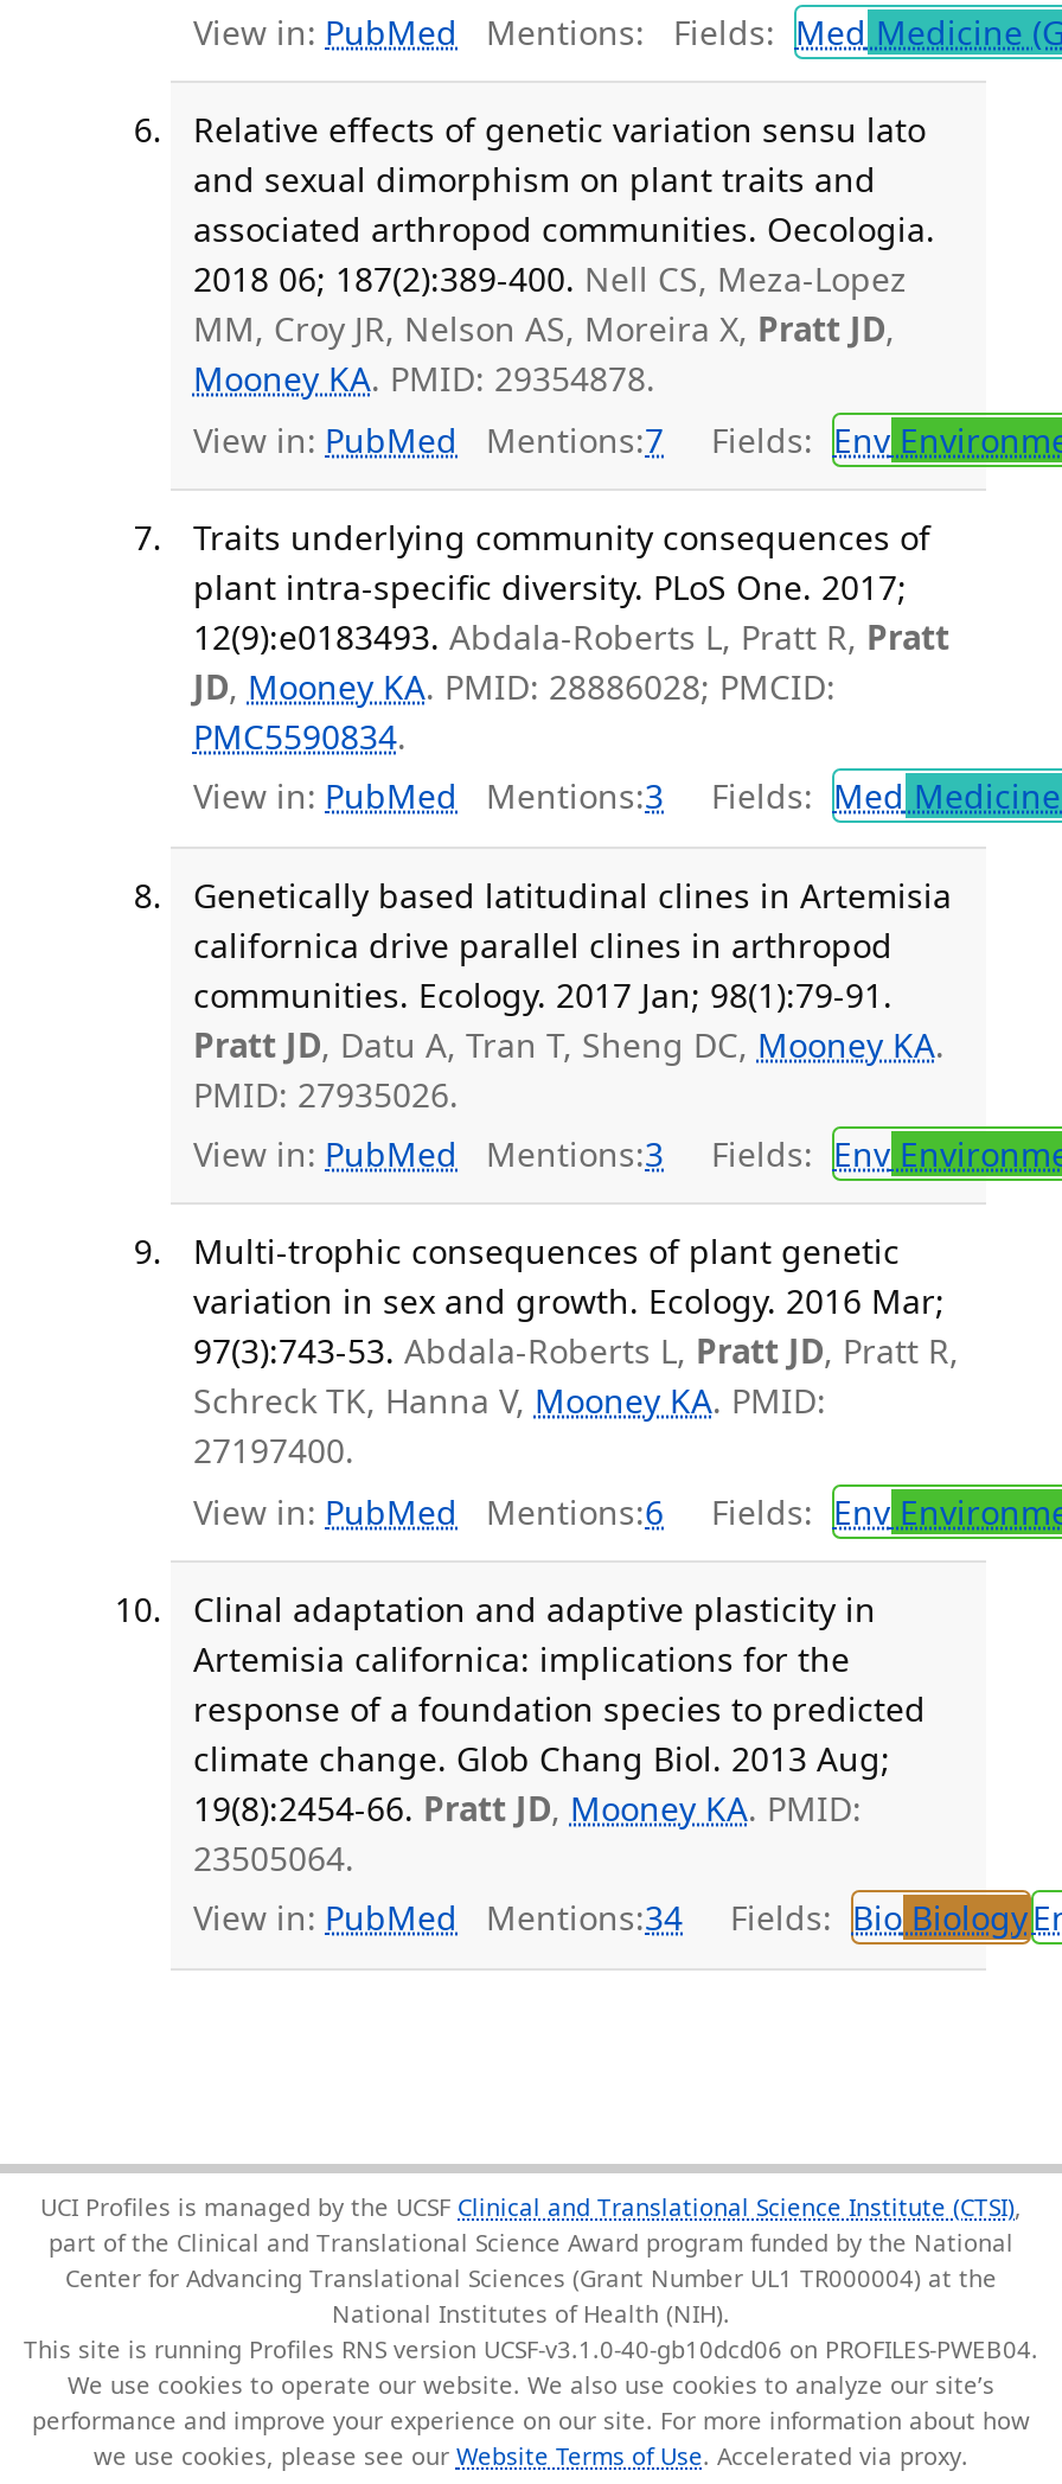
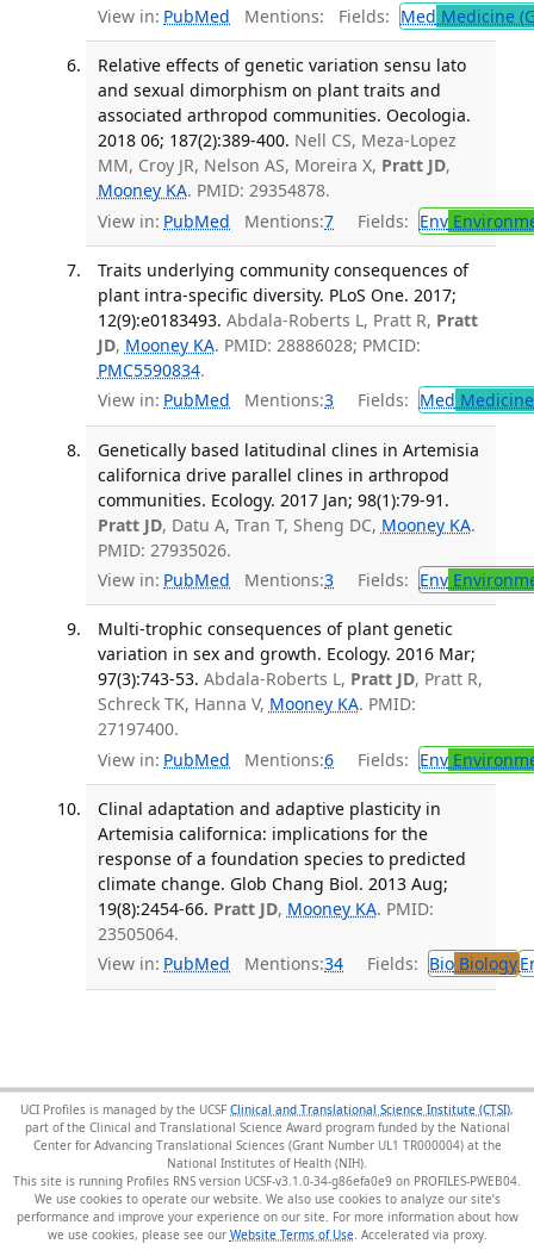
[24,2331,1038,2364] This site is running Profiles RNS version UCSF-v3.1.0-40-gb10dcd06 on PROFILES-PWEB04. -> [13,1171,521,1188] This site is running Profiles RNS version UCSF-v3.1.0-34-g86efa0e9 on PROFILES-PWEB04.

